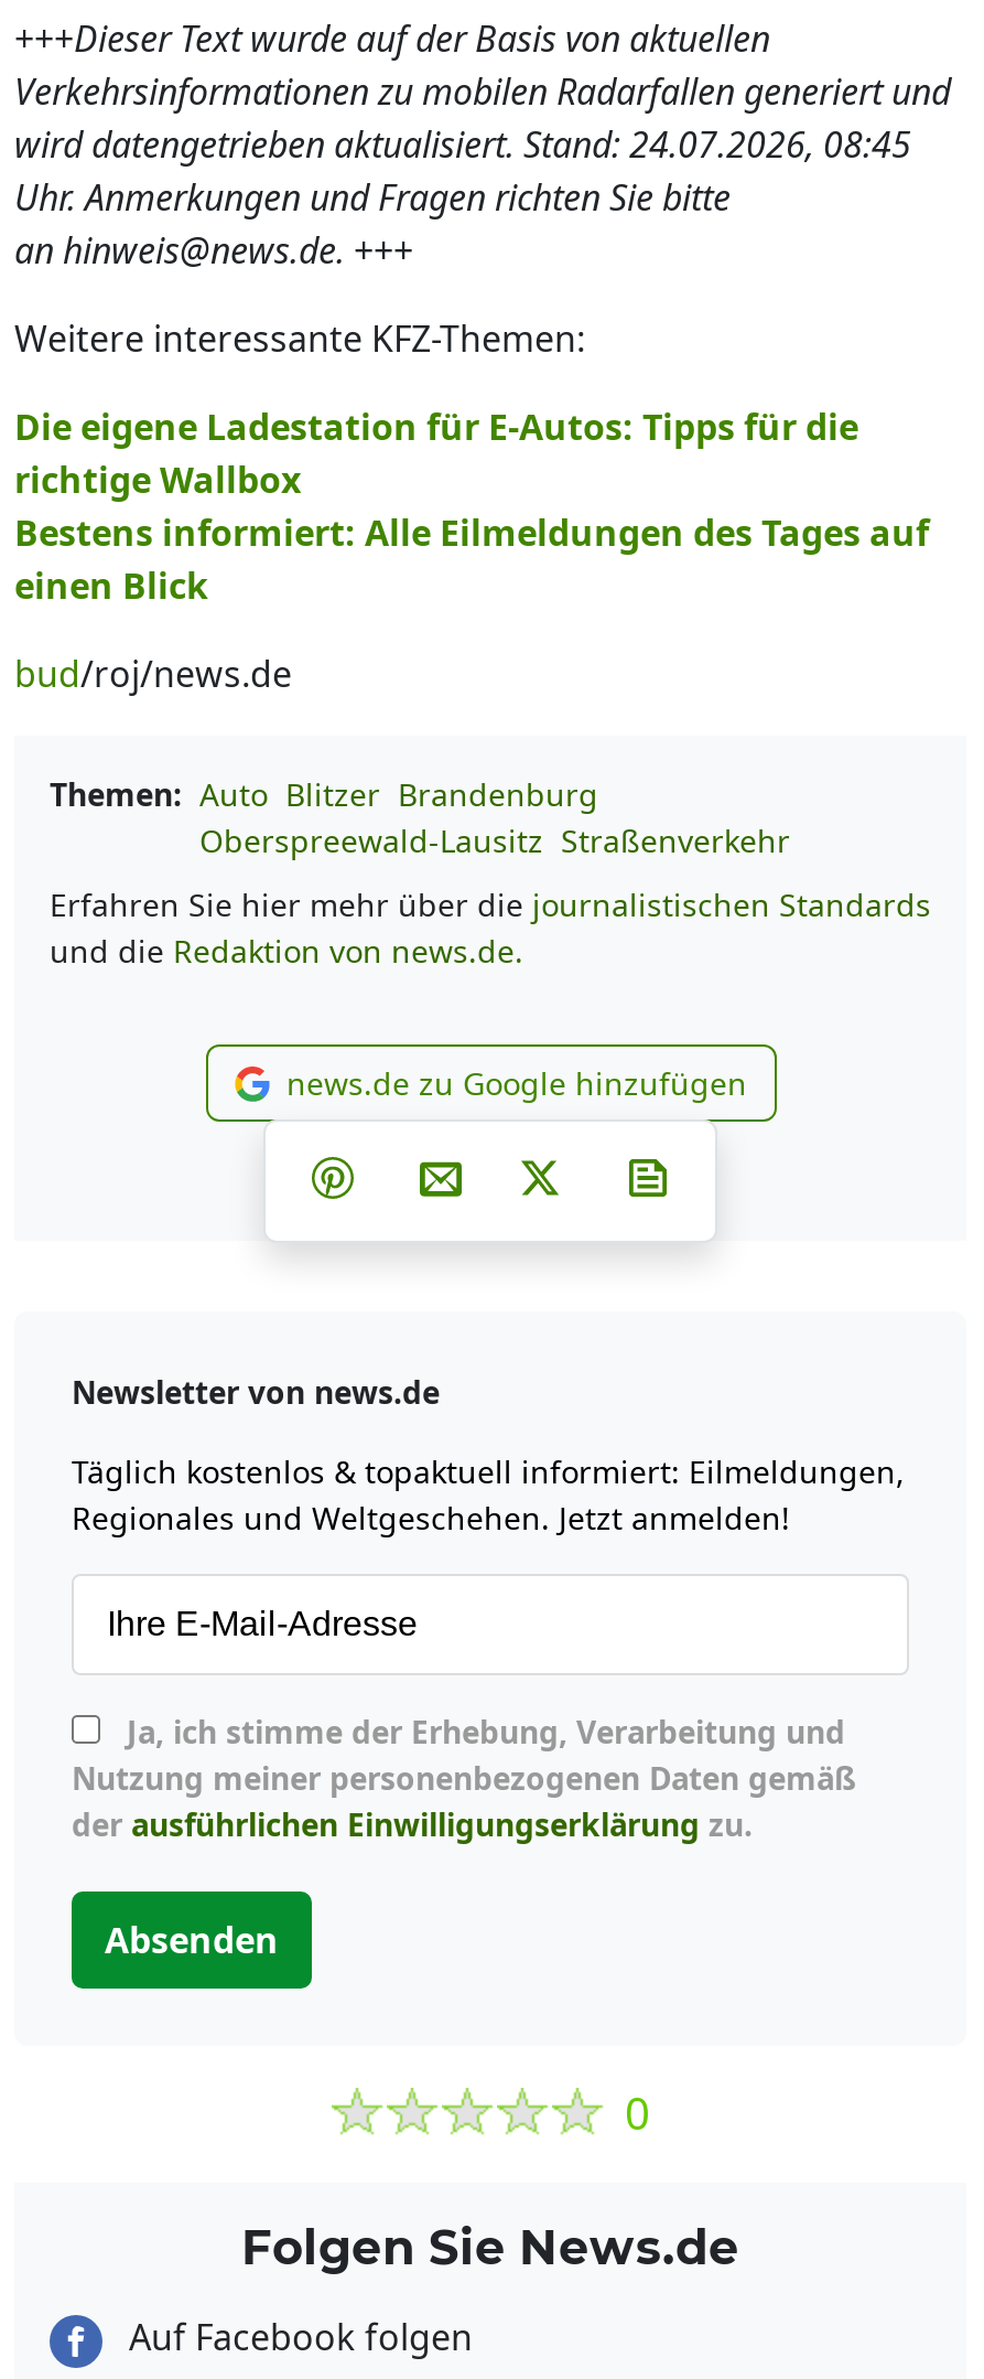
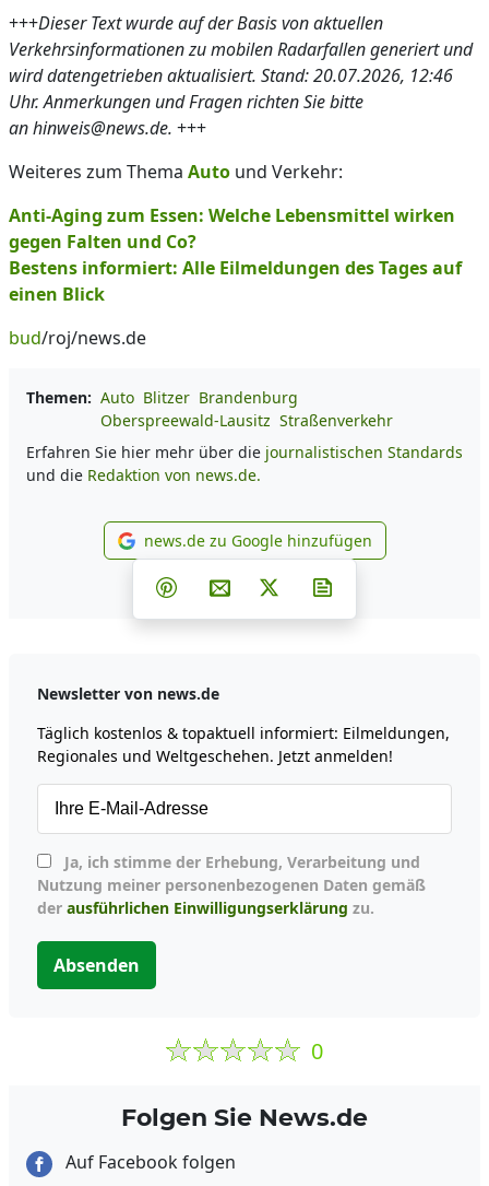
[14,120,911,169] wird datengetrieben aktualisiert. Stand: 24.07.2026, 08:45 -> [9,63,453,87] wird datengetrieben aktualisiert. Stand: 20.07.2026, 12:46
[14,314,585,363] Weitere interessante KFZ-Themen: -> [9,160,343,184] Weiteres zum Thema Auto und Verkehr:
[14,403,858,504] Die eigene Ladestation für E-Autos: Tipps für die | richtige Wallbox -> [9,203,455,254] Anti-Aging zum Essen: Welche Lebensmittel wirken | gegen Falten und Co?

